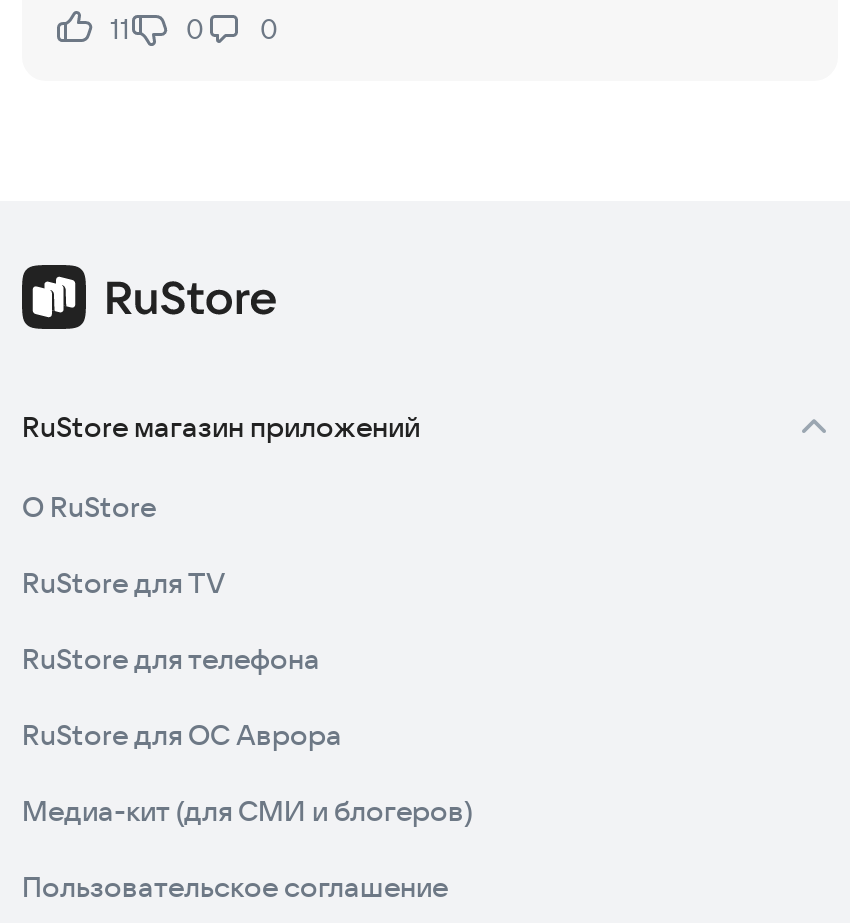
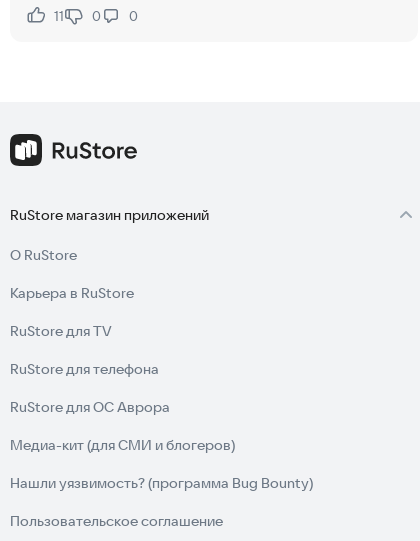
none -> [10,284,134,302] Карьера в RuStore
none -> [10,474,313,492] Нашли уязвимость? (программа Bug Bounty)

